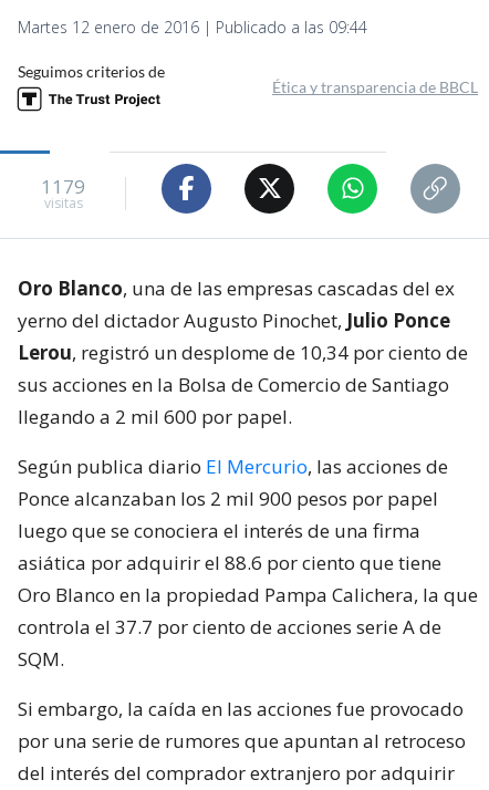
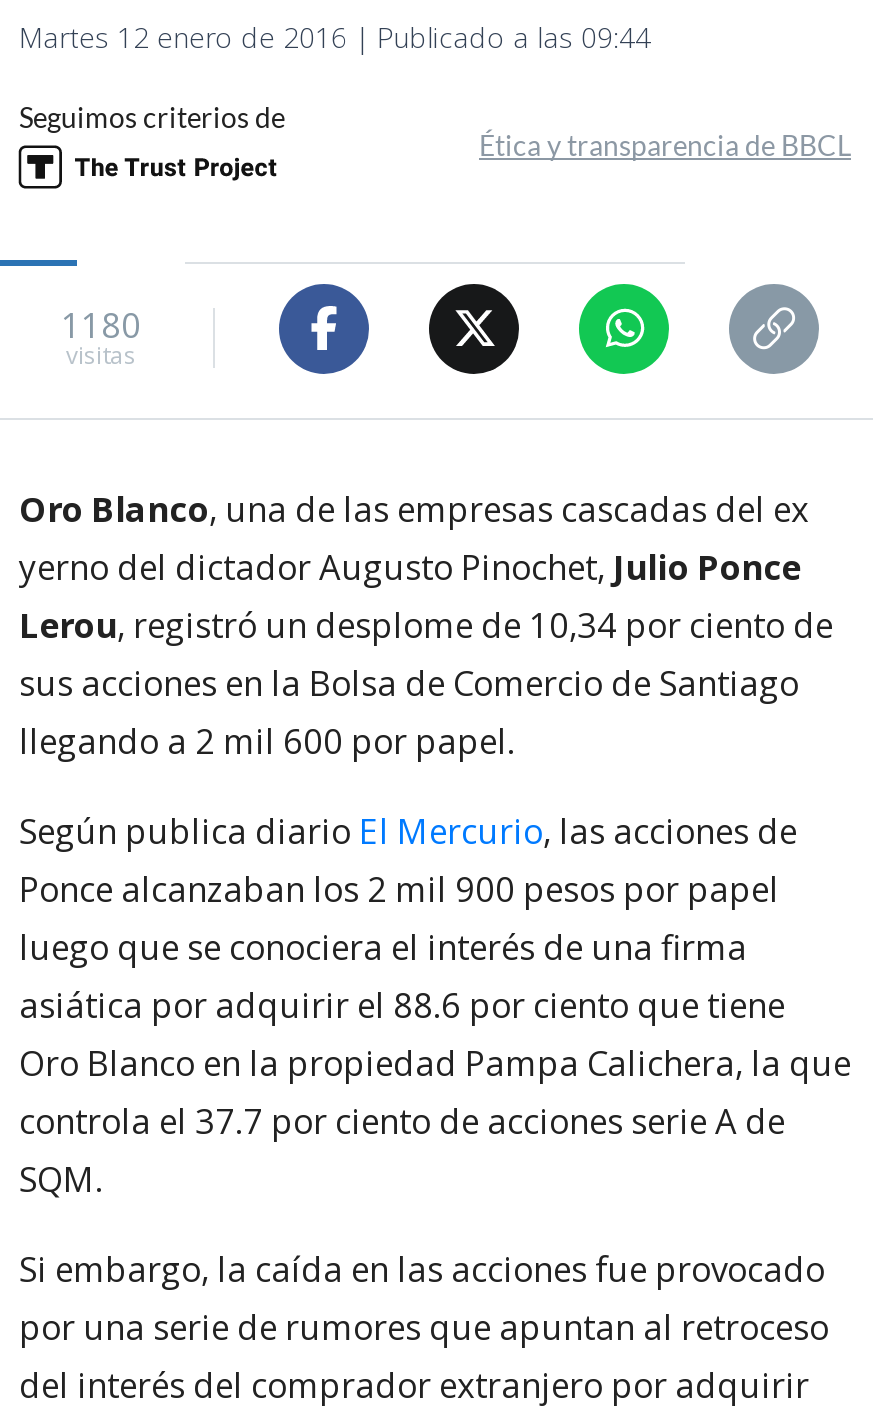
[41,174,85,199] 1179 -> [61,303,141,349] 1180

